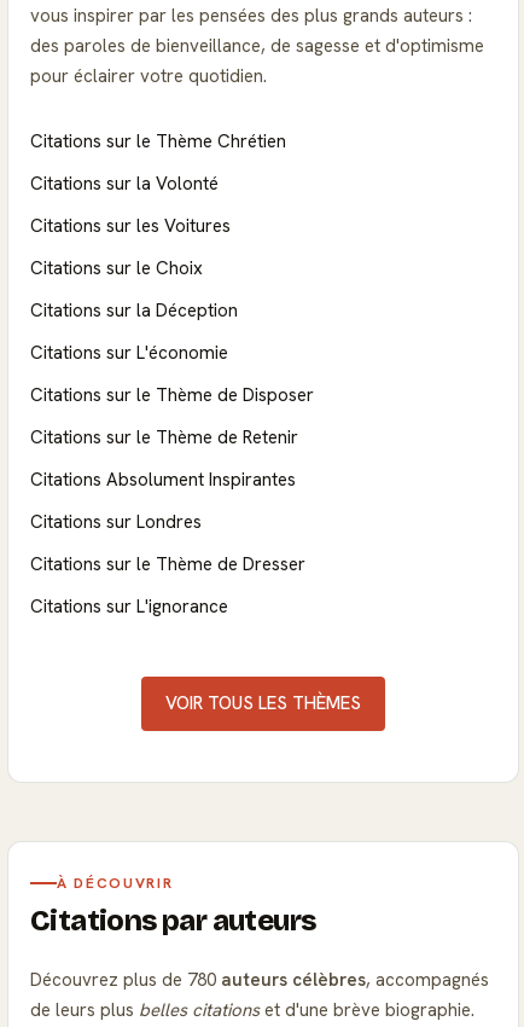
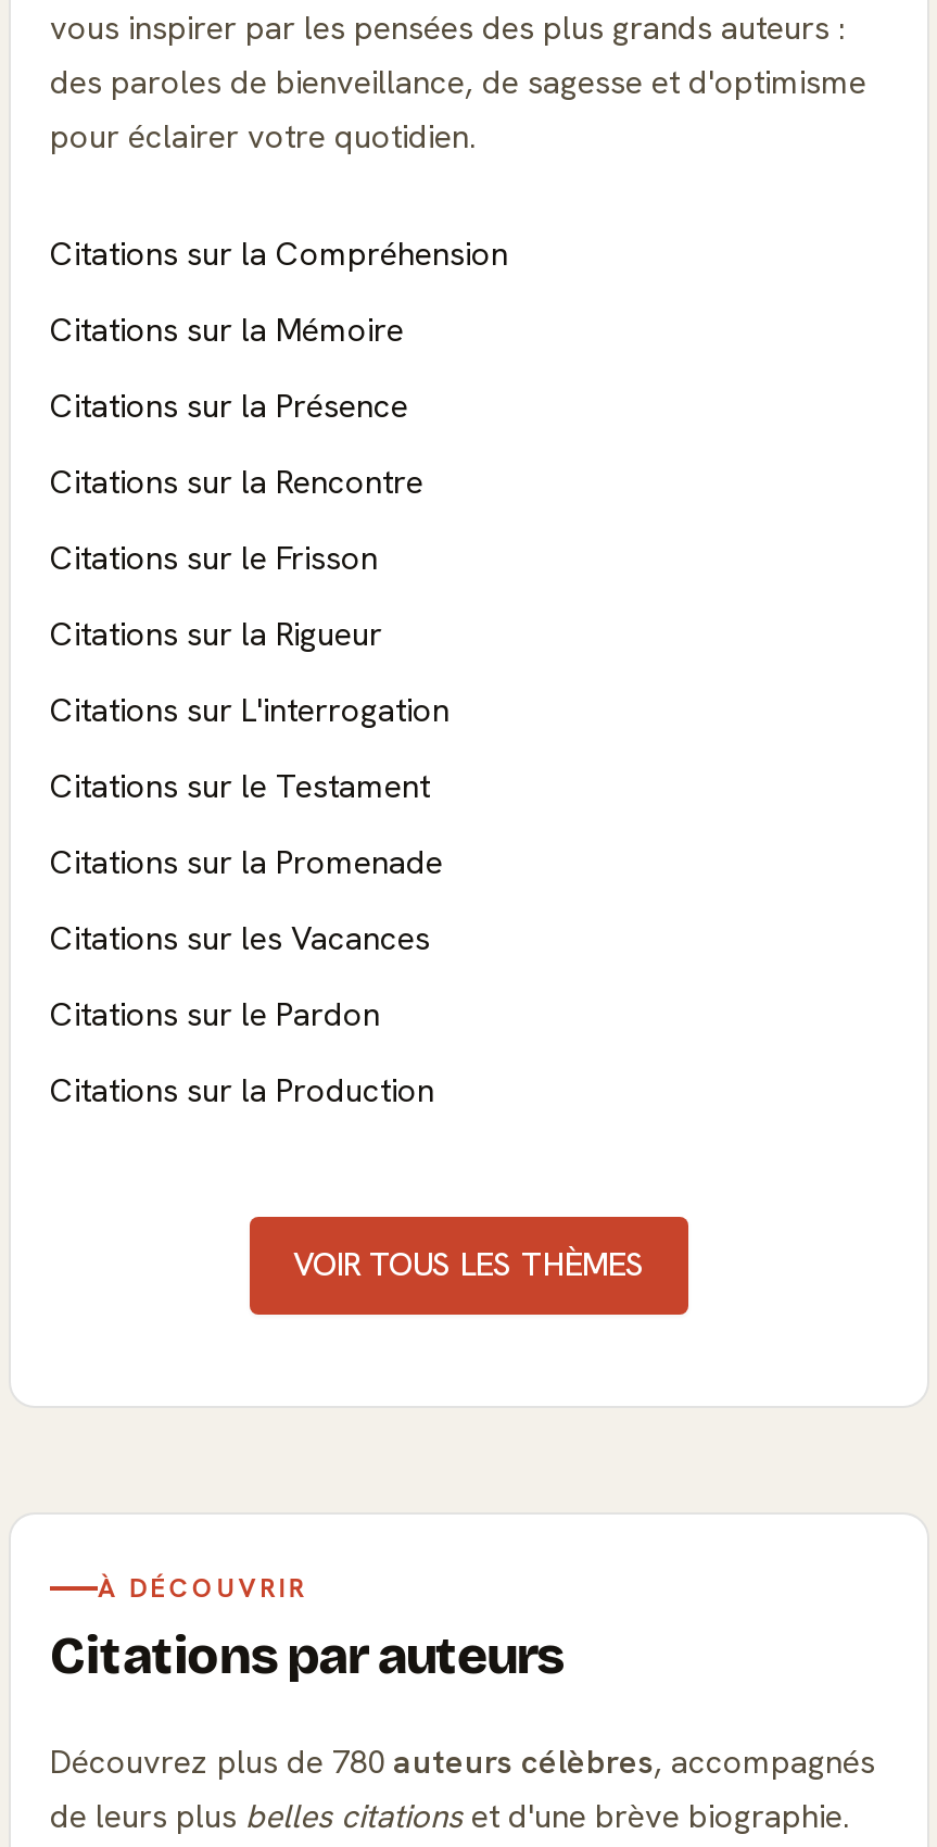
[30,129,286,153] Citations sur le Thème Chrétien -> [50,232,508,275] Citations sur la Compréhension
[30,171,219,195] Citations sur la Volonté -> [50,308,404,351] Citations sur la Mémoire
[30,213,231,238] Citations sur les Voitures -> [50,384,408,427] Citations sur la Présence
[30,256,203,280] Citations sur le Choix -> [50,460,423,503] Citations sur la Rencontre
[30,298,238,322] Citations sur la Déception -> [50,536,378,580] Citations sur le Frisson
[30,340,228,365] Citations sur L'économie -> [50,612,382,656] Citations sur la Rigueur
[30,383,314,407] Citations sur le Thème de Disposer -> [50,688,449,732] Citations sur L'interrogation
[30,425,298,449] Citations sur le Thème de Retenir -> [50,764,430,808] Citations sur le Testament
[30,467,296,491] Citations Absolument Inspirantes -> [50,840,443,884] Citations sur la Promenade
[30,510,202,534] Citations sur Londres -> [50,916,430,960] Citations sur les Vacances
[30,552,305,576] Citations sur le Thème de Dresser -> [50,992,380,1036] Citations sur le Pardon
[30,594,228,618] Citations sur L'ignorance -> [50,1068,434,1112] Citations sur la Production

